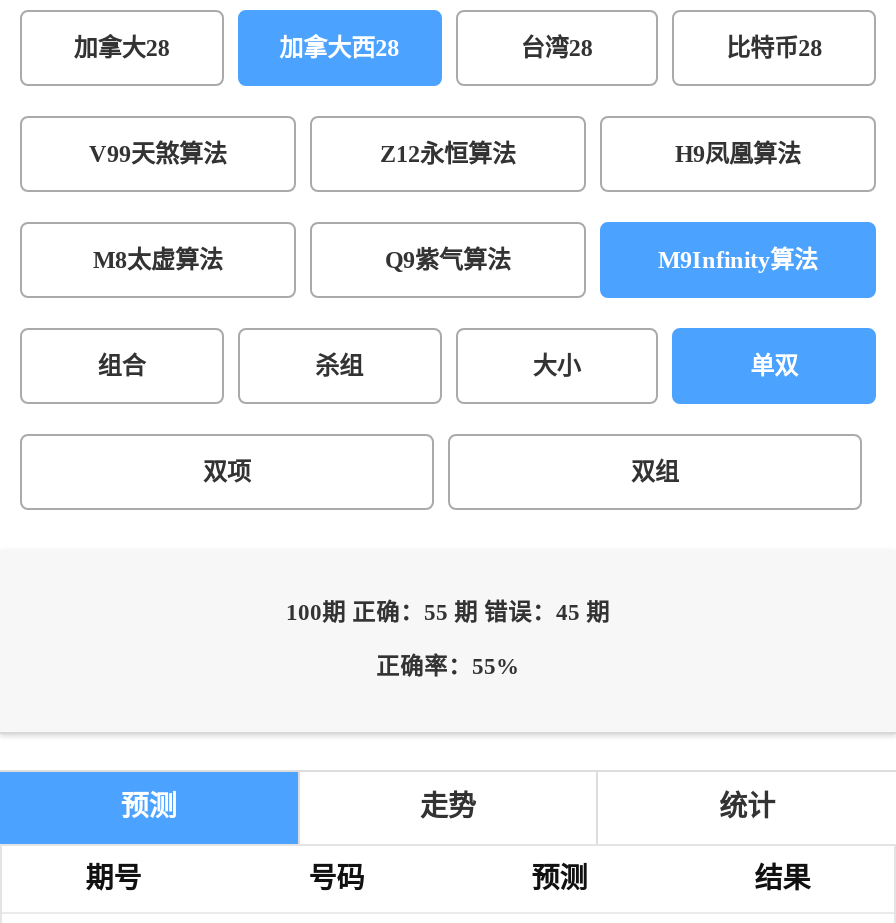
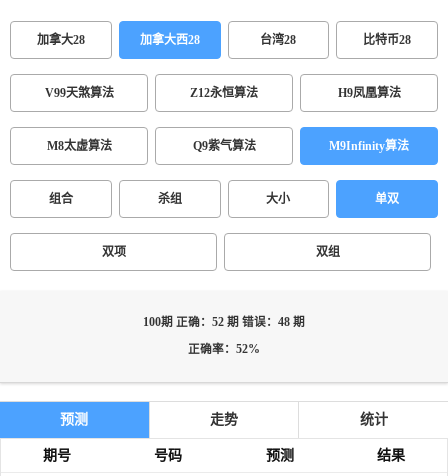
[286,600,610,626] 100期 正确：55 期 错误：45 期 -> [143,316,305,329] 100期 正确：52 期 错误：48 期
[376,654,520,680] 正确率：55% -> [188,343,260,356] 正确率：52%

